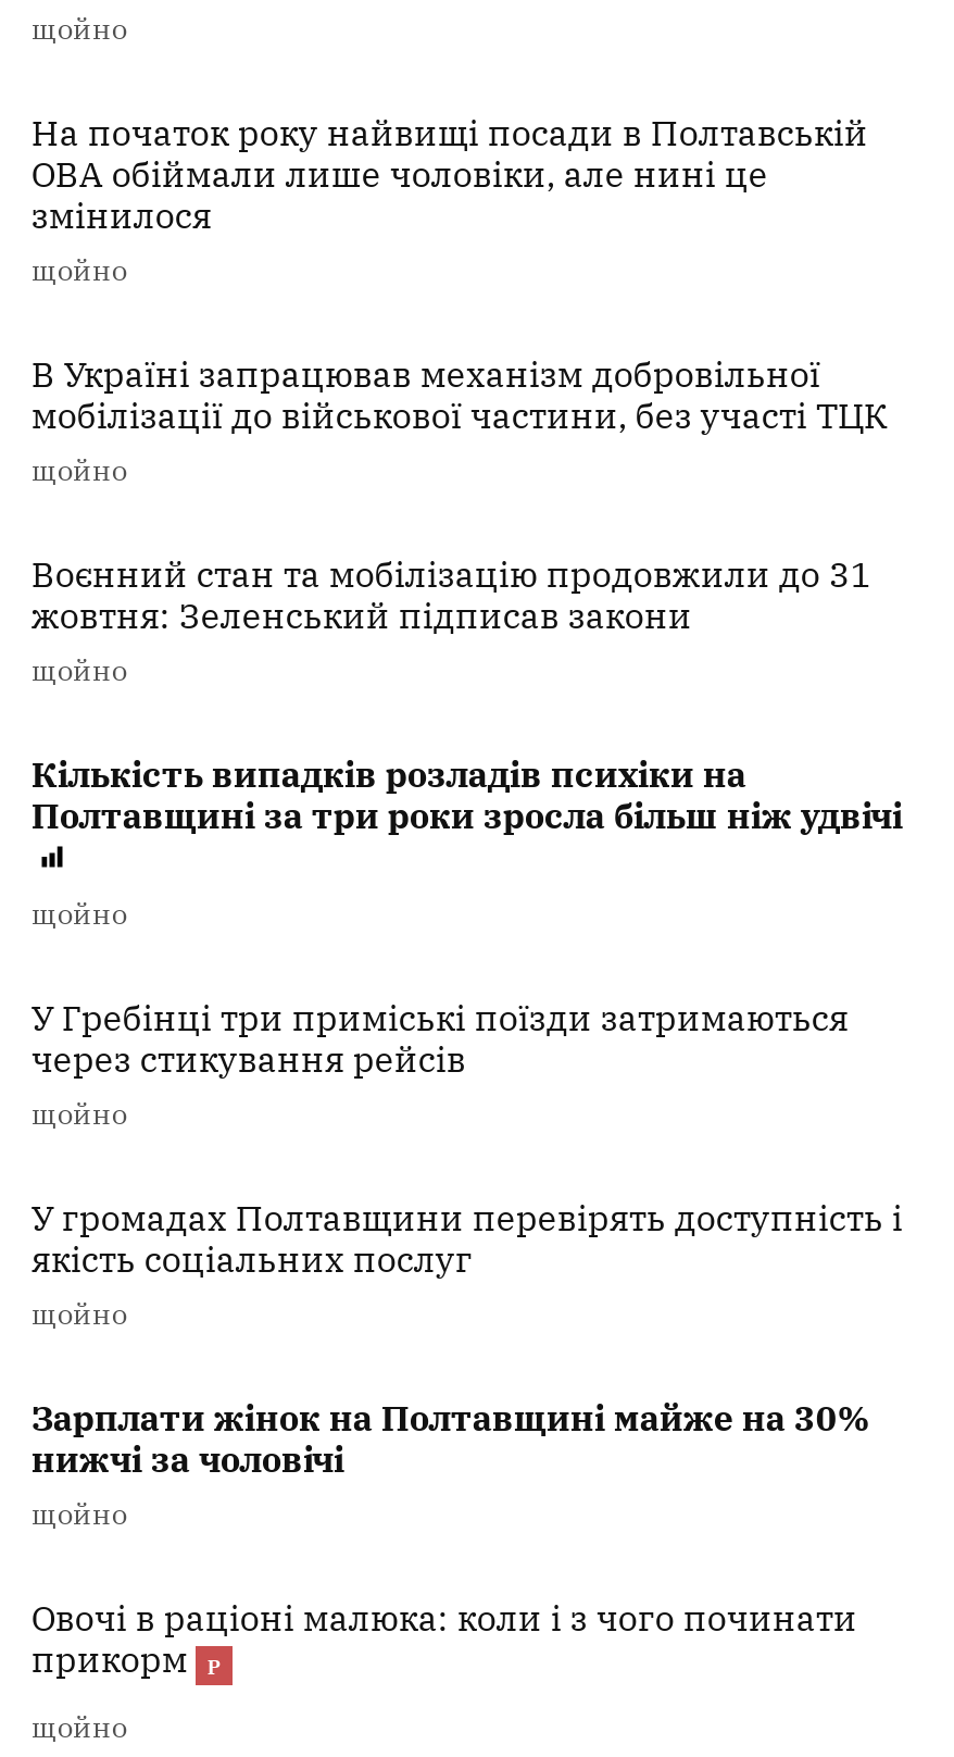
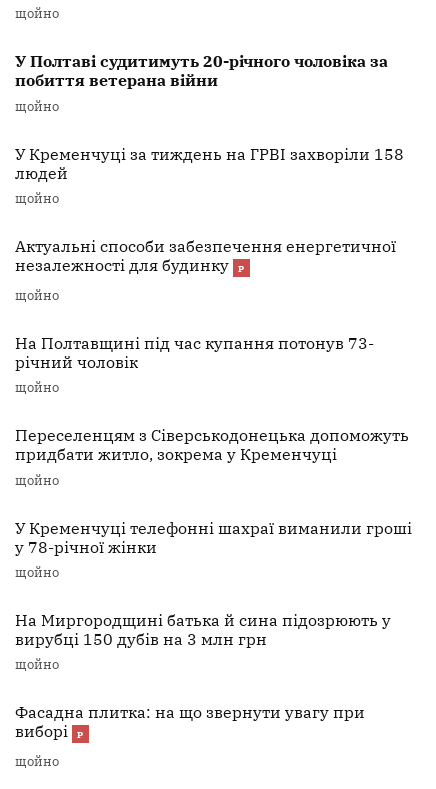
[31,109,868,237] На початок року найвищі посади в Полтавській | ОВА обіймали лише чоловіки, але нині це | змінилося -> [15,50,388,90] У Полтаві судитимуть 20-річного чоловіка за | побиття ветерана війни
[31,351,888,438] В Україні запрацював механізм добровільної | мобілізації до військової частини, без участі ТЦК -> [15,143,404,183] У Кременчуці за тиждень на ГРВІ захворіли 158 | людей
[31,551,872,638] Воєнний стан та мобілізацію продовжили до 31 | жовтня: Зеленський підписав закони -> [15,235,396,275] Актуальні способи забезпечення енергетичної | незалежності для будинку
[31,751,903,838] Кількість випадків розладів психіки на | Полтавщині за три роки зросла більш ніж удвічі -> [15,332,374,372] На Полтавщині під час купання потонув 73- | річний чоловік
[31,993,848,1080] У Гребінці три приміські поїзди затримаються | через стикування рейсів -> [15,424,409,464] Переселенцям з Сіверськодонецька допоможуть | придбати житло, зокрема у Кременчуці
[31,1194,903,1281] У громадах Полтавщини перевірять доступність і | якість соціальних послуг -> [15,517,412,557] У Кременчуці телефонні шахраї виманили гроші | у 78-річної жінки
[31,1394,870,1481] Зарплати жінок на Полтавщині майже на 30% | нижчі за чоловічі -> [15,609,391,649] На Миргородщині батька й сина підозрюють у | вирубці 150 дубів на 3 млн грн
[31,1595,857,1682] Овочі в раціоні малюка: коли і з чого починати | прикорм -> [15,701,365,741] Фасадна плитка: на що звернути увагу при | виборі

